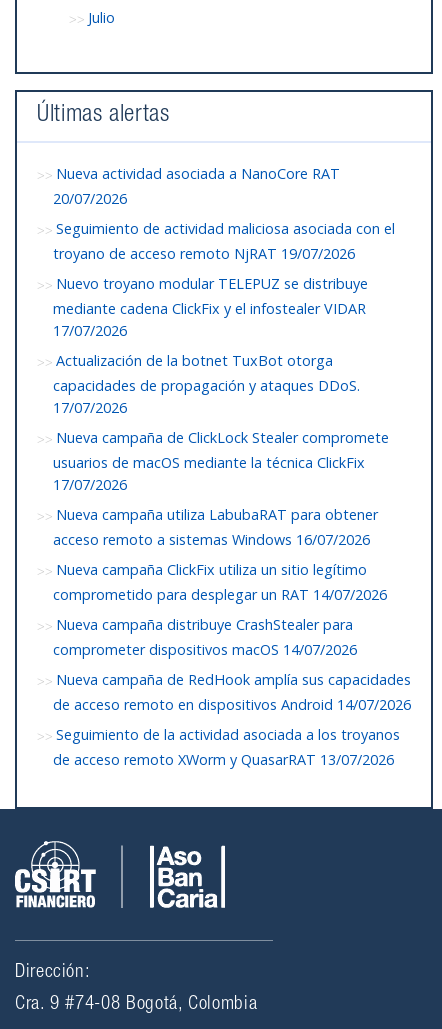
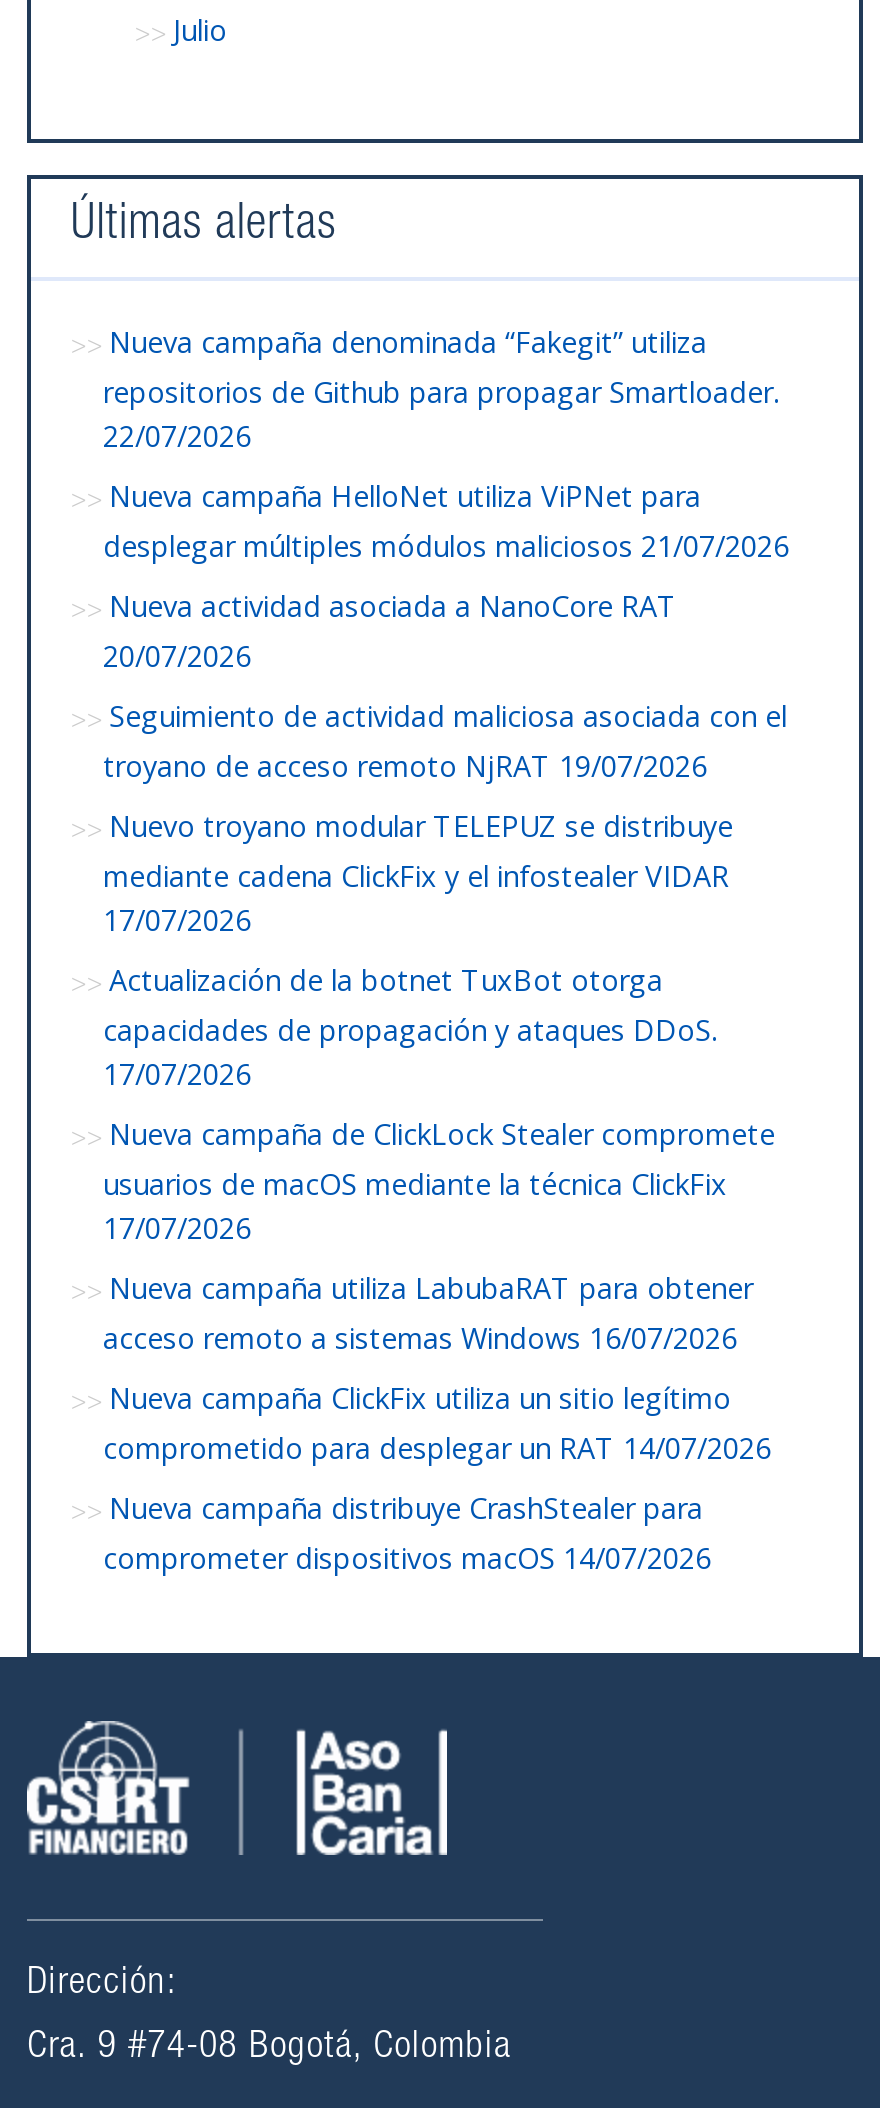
none -> [103,323,789,565] Nueva campaña denominada “Fakegit” utiliza | repositorios de Github para propagar Smartloader. | 22/07/2026 | Nueva campaña HelloNet utiliza ViPNet para | desplegar múltiples módulos maliciosos 21/07/2026
moved [53,164,395,659] -> [103,587,787,1577]: Nueva actividad asociada a NanoCore RAT | 20/07/2026 | Seguimiento de actividad maliciosa asociada con el | ... | Nueva campaña distribuye CrashStealer para | comprometer dispositivos macOS 14/07/2026
[53,670,411,769] Nueva campaña de RedHook amplía sus capacidades | de acceso remoto en dispositivos Android 14/07/2026 | Seguimiento de la actividad asociada a los troyanos | de acceso remoto XWorm y QuasarRAT 13/07/2026 -> none

